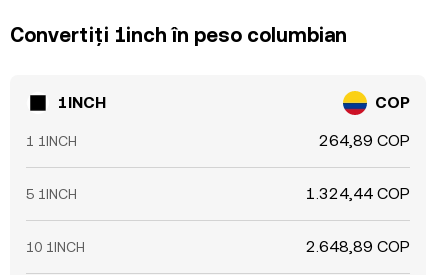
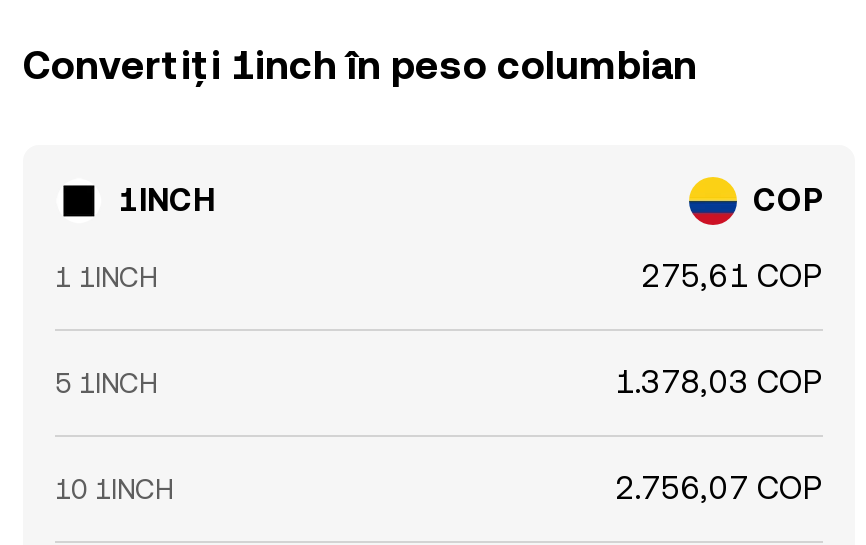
[319,131,410,150] 264,89 COP -> [641,257,823,295] 275,61 COP
[306,184,410,203] 1.324,44 COP -> [615,363,823,401] 1.378,03 COP
[306,237,410,256] 2.648,89 COP -> [615,469,823,507] 2.756,07 COP

